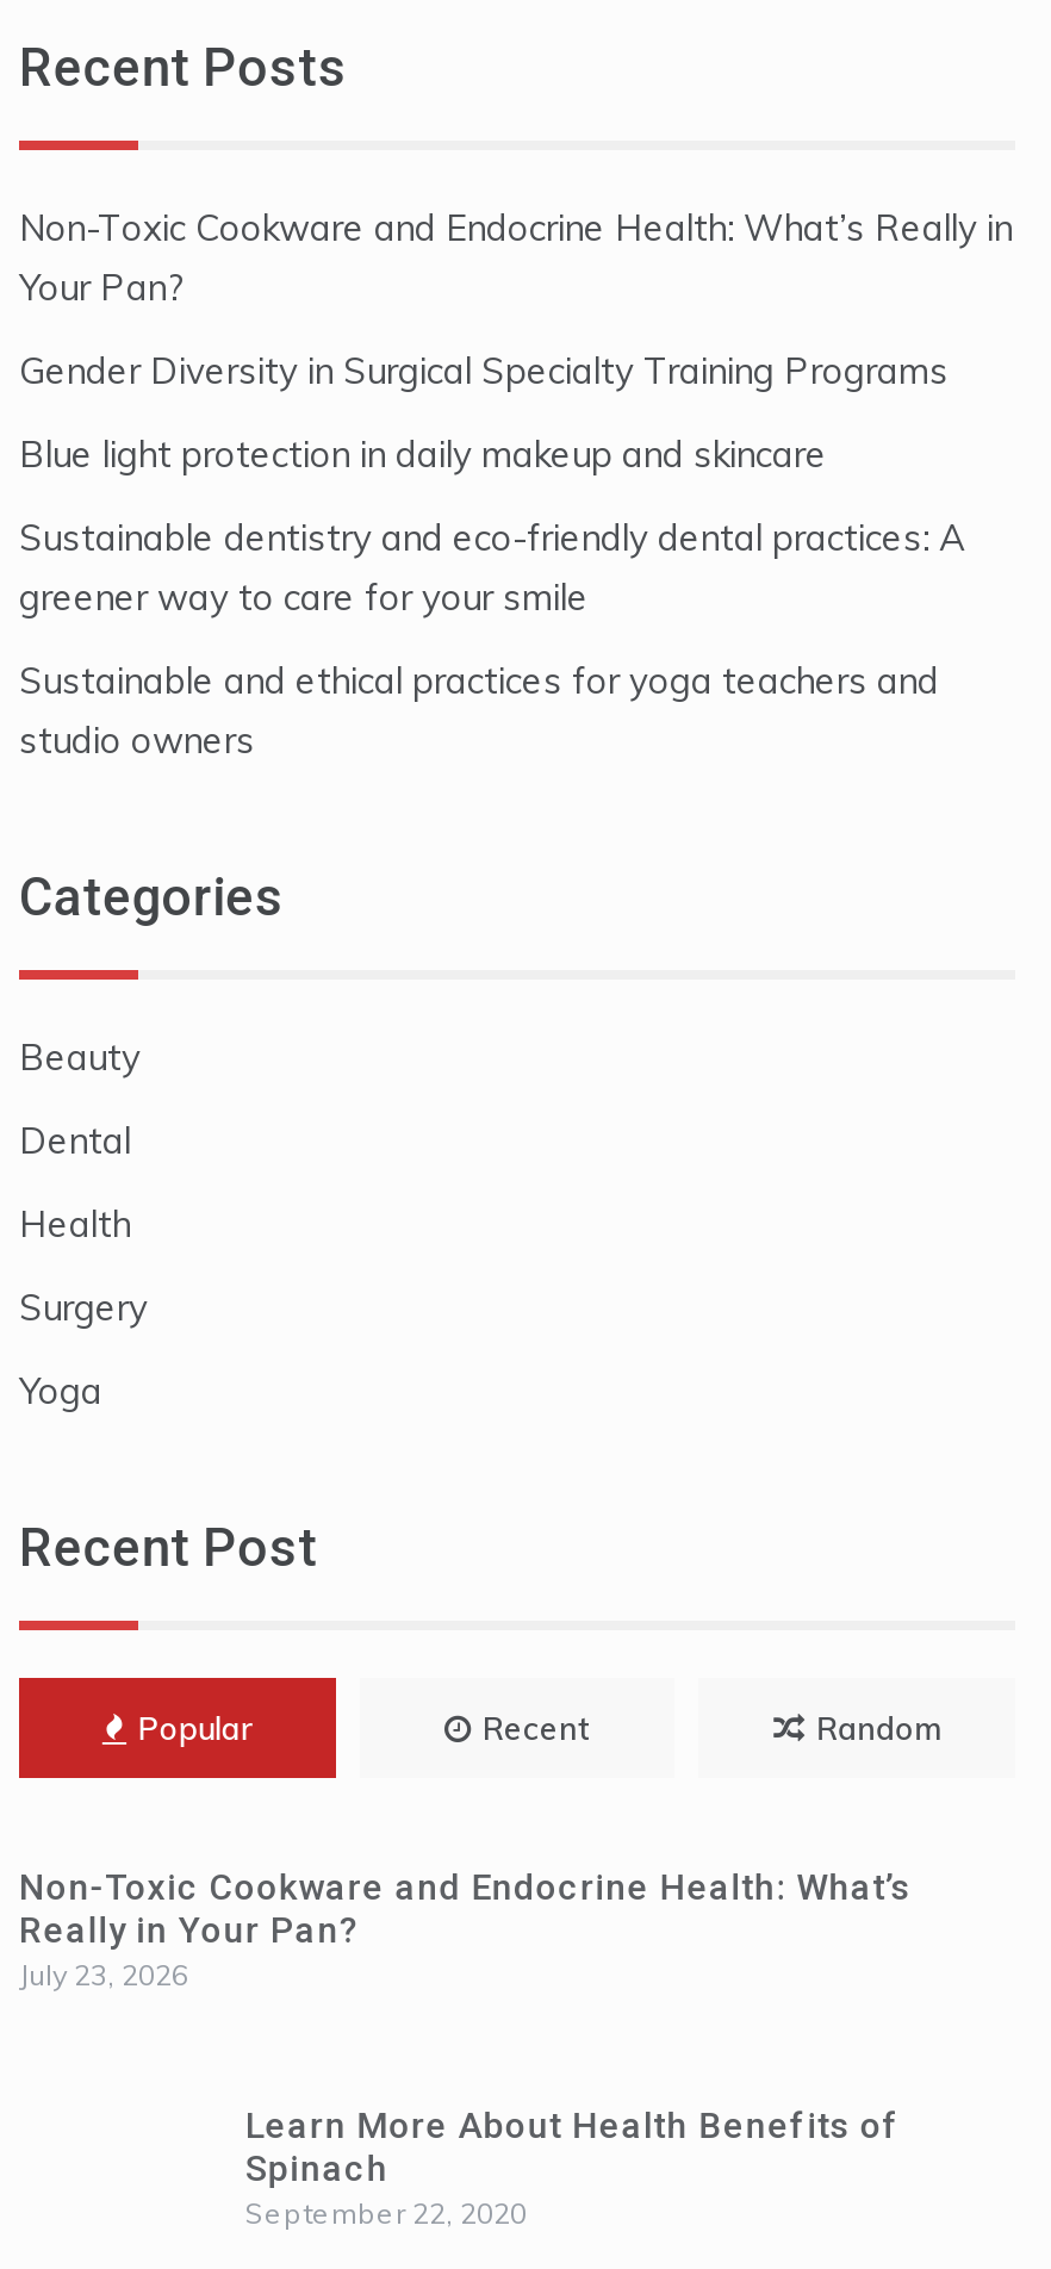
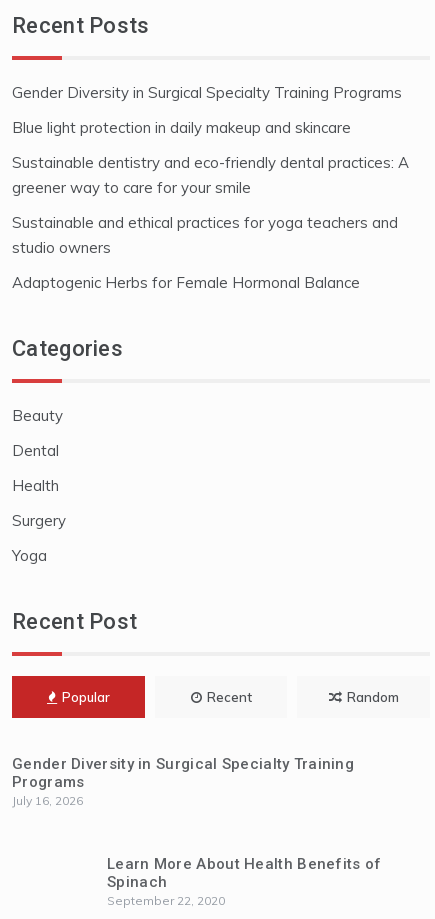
[19,206,1013,311] Non-Toxic Cookware and Endocrine Health: What’s Really in | Your Pan? -> none
moved [19,349,965,764] -> [12,83,409,257]: Gender Diversity in Surgical Specialty Training Programs | Blue light protection in daily makeup and skincare | Sustainable dentistry and eco-friendly dental practices: A | greener way to care for your smile | Sustainable and ethical practices for yoga teachers and | studio owners
none -> [12,273,360,292] Adaptogenic Herbs for Female Hormonal Balance
[19,1867,911,1994] Non-Toxic Cookware and Endocrine Health: What’s | Really in Your Pan? | July 23, 2026 -> [12,755,354,808] Gender Diversity in Surgical Specialty Training | Programs | July 16, 2026

